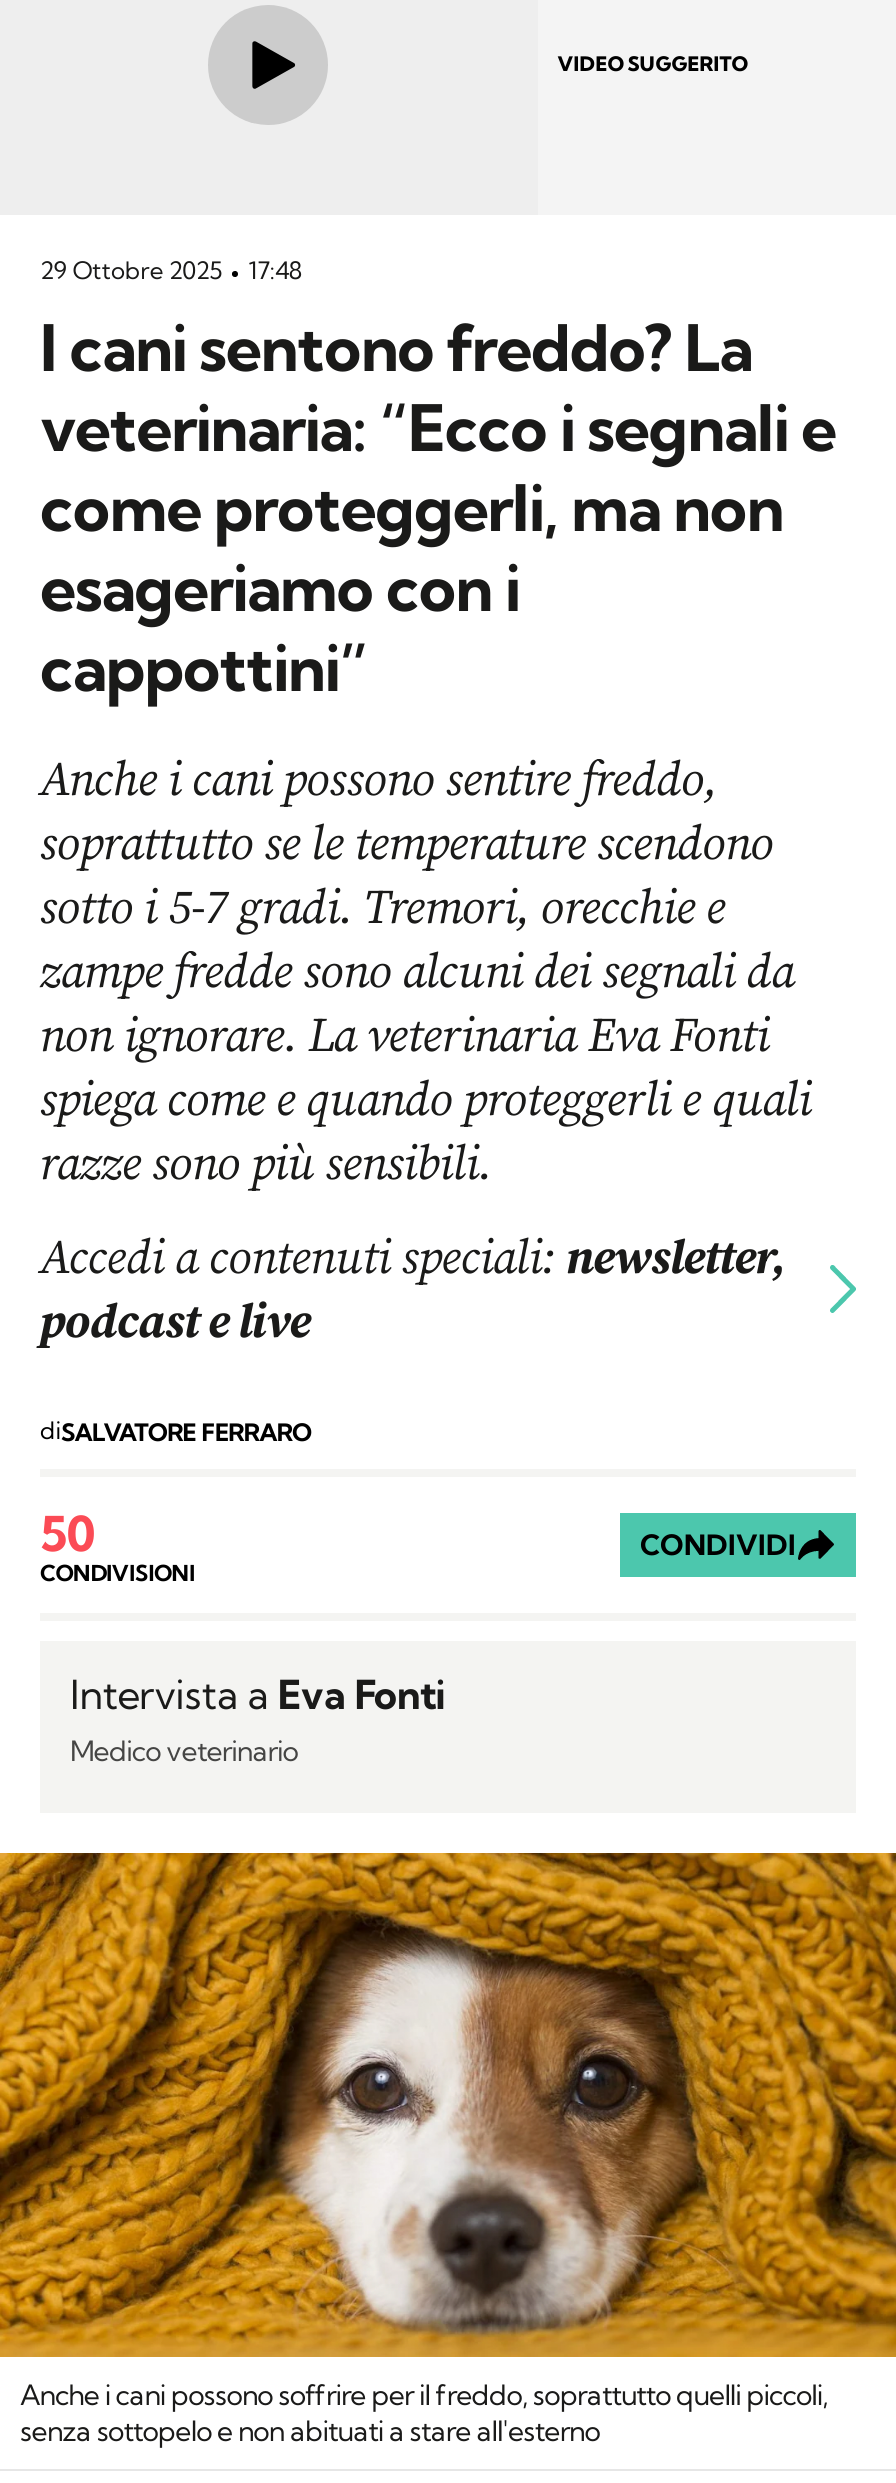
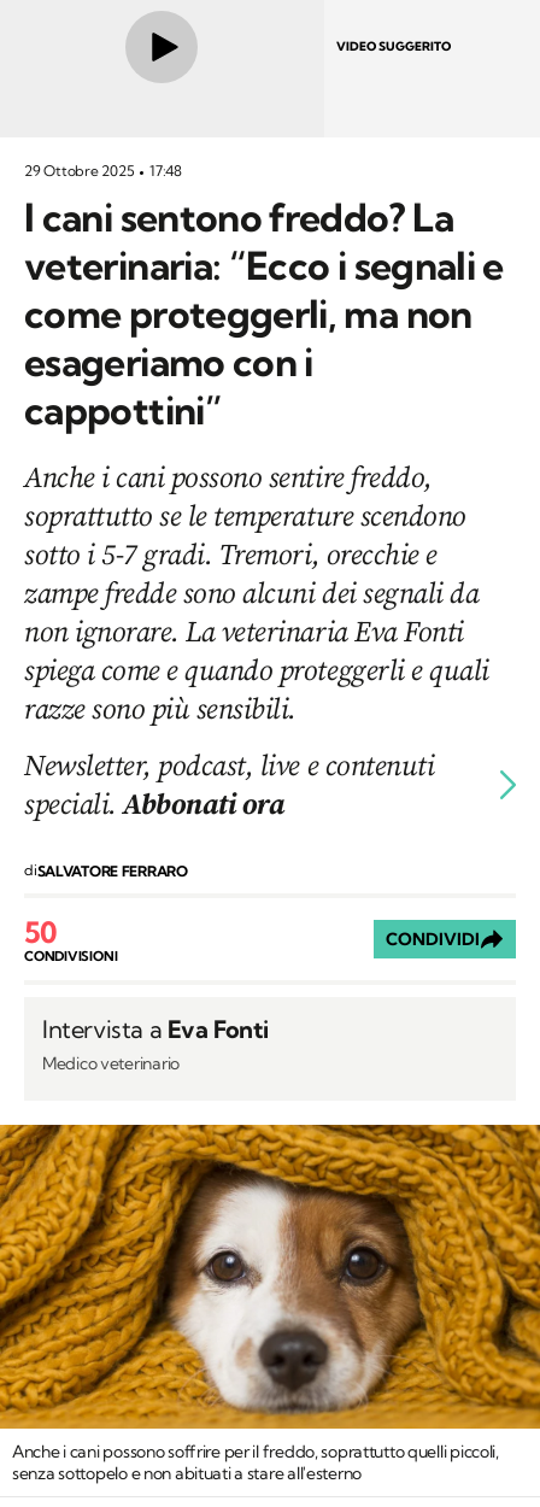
[40,1223,786,1353] Accedi a contenuti speciali: newsletter, | podcast e live -> [24,745,434,824] Newsletter, podcast, live e contenuti | speciali. Abbonati ora

